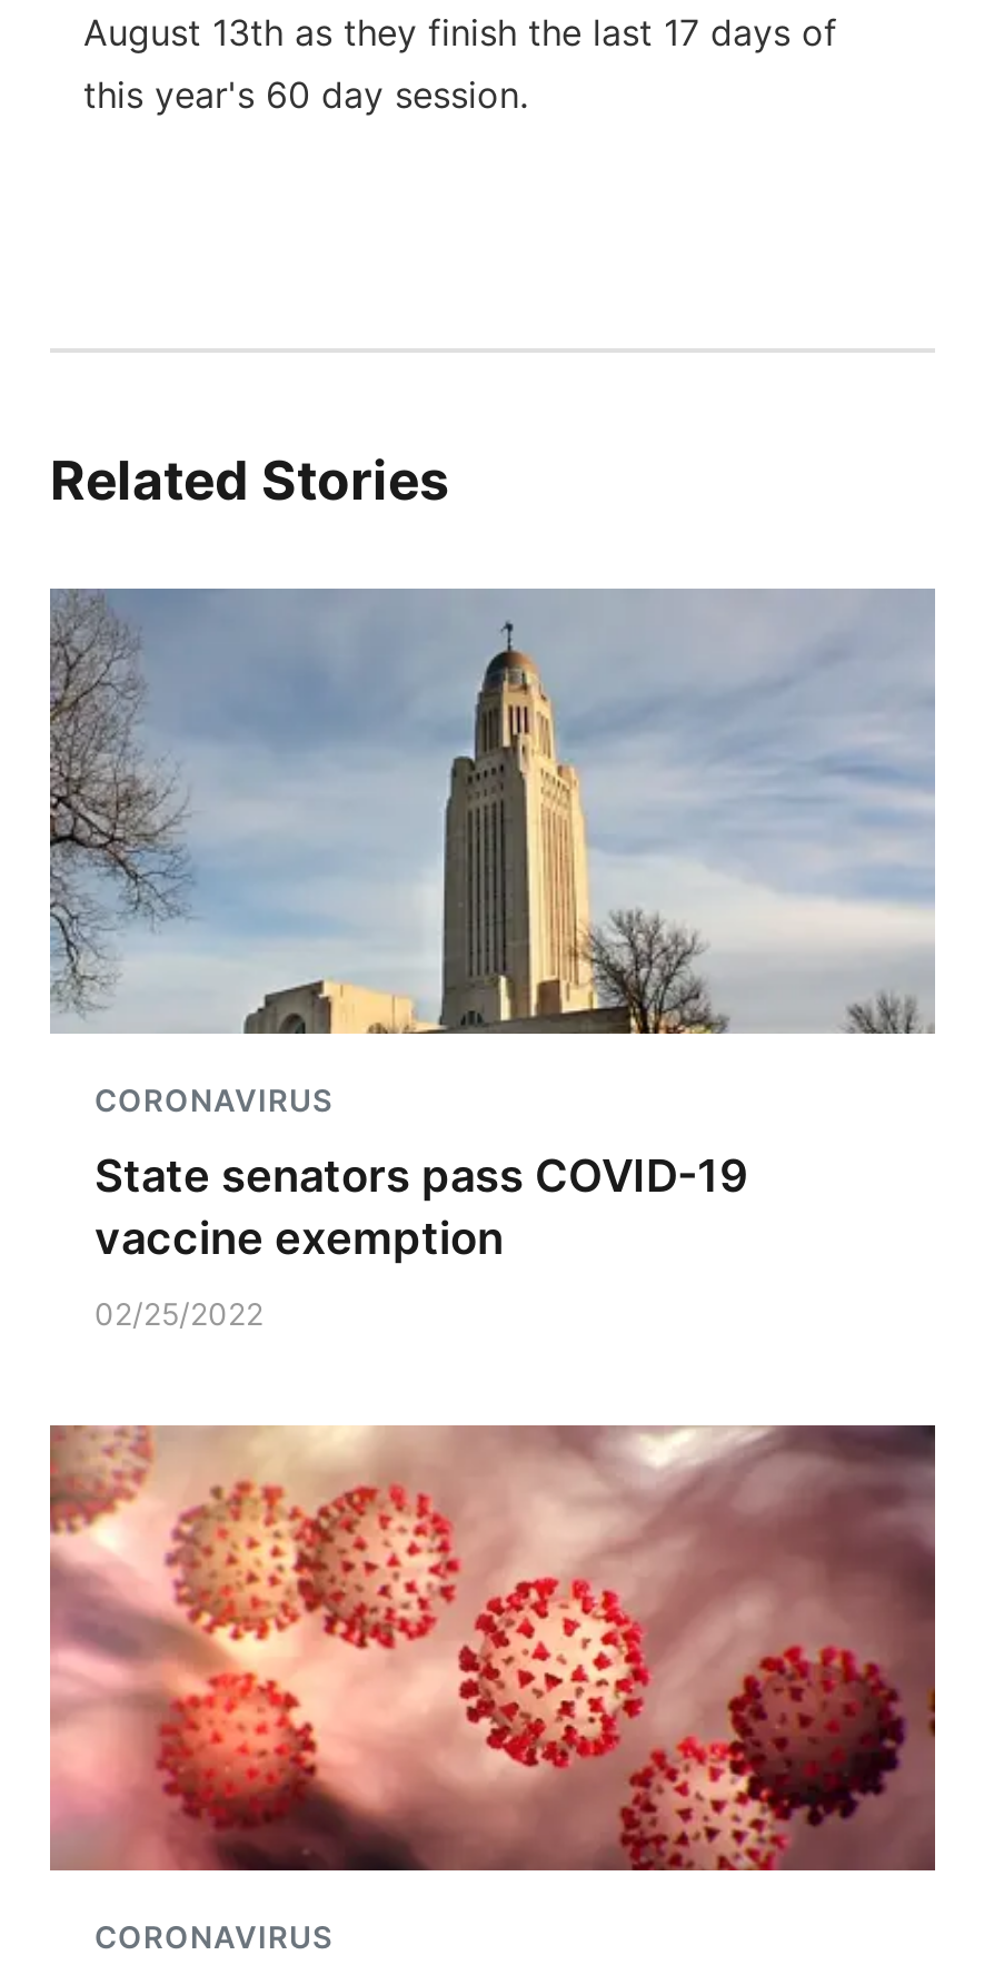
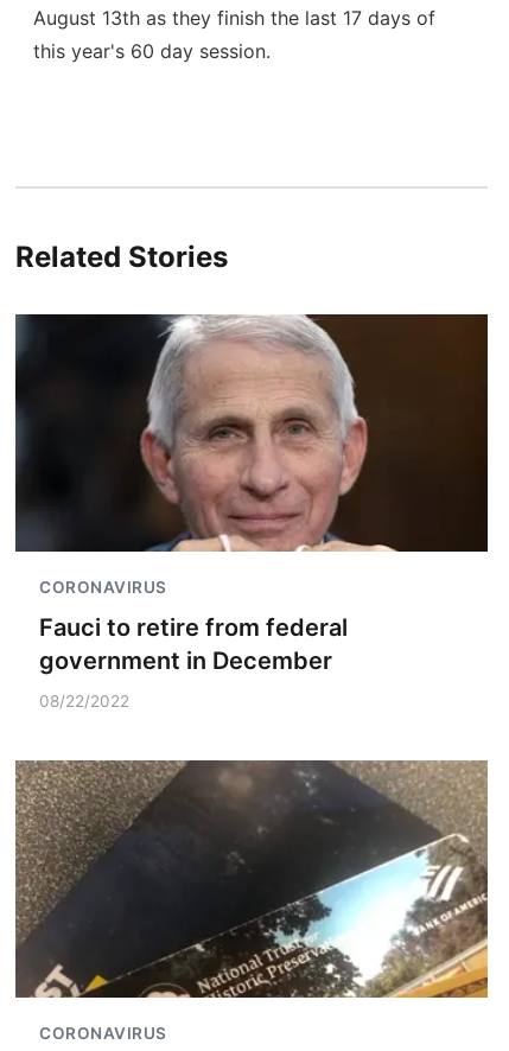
[48,586,935,1036] [image] -> [15,313,489,553] [image]
[95,1149,748,1265] State senators pass COVID-19 | vaccine exemption -> [39,613,348,675] Fauci to retire from federal | government in December
[95,1296,264,1332] 02/25/2022 -> [39,692,129,711] 08/22/2022
[50,1423,937,1873] [image] -> [14,759,489,999] [image]

